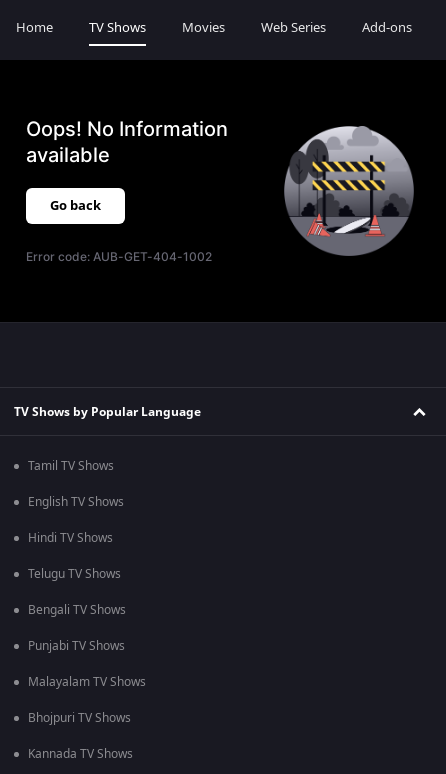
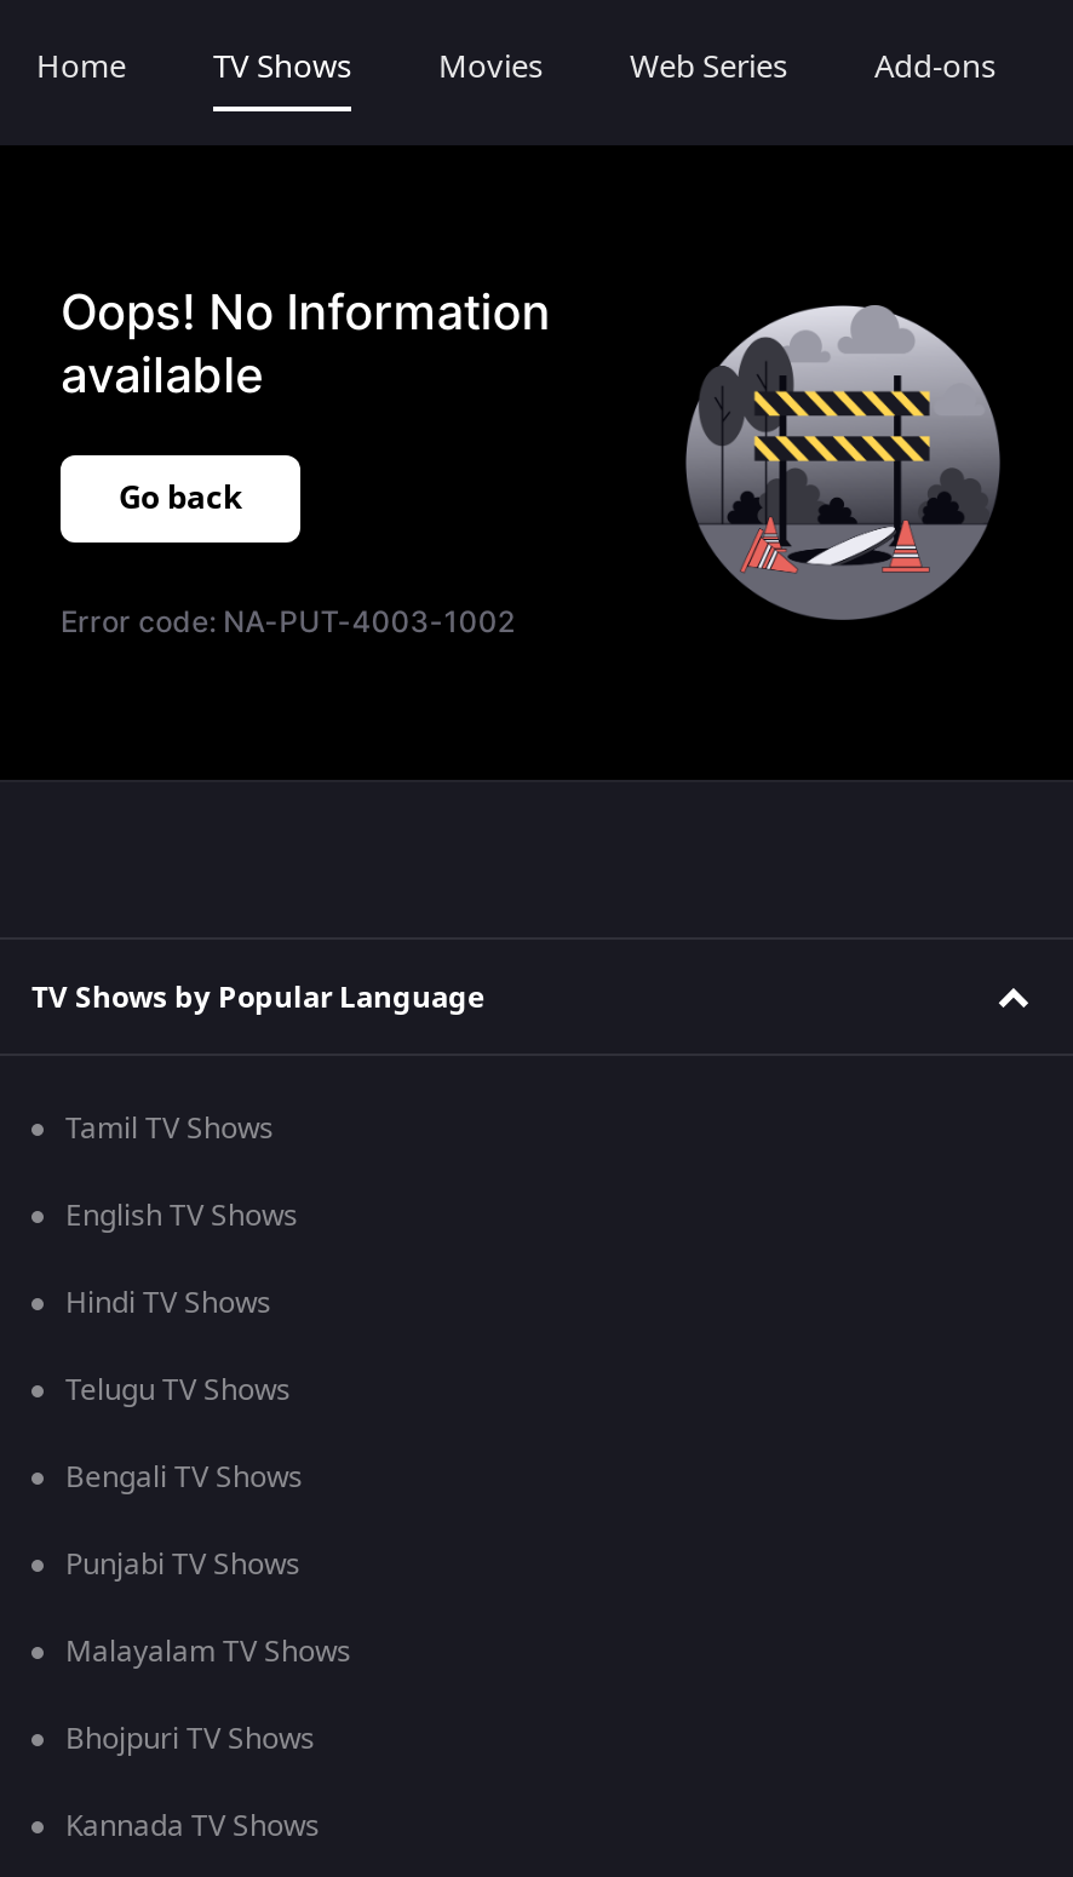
[26,249,212,264] Error code: AUB-GET-404-1002 -> [61,603,514,639] Error code: NA-PUT-4003-1002

